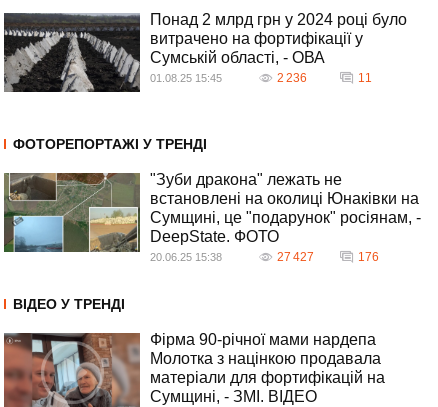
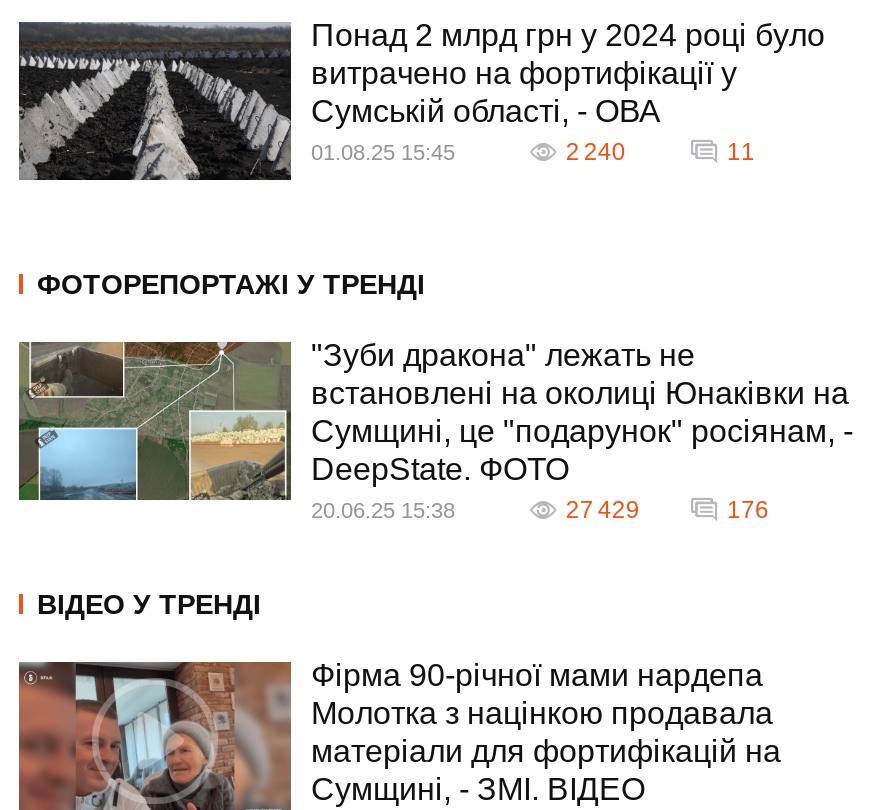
[277,71,307,85] 2 236 -> [566,138,626,166] 2 240
[277,250,314,264] 27 427 -> [566,496,640,524] 27 429

